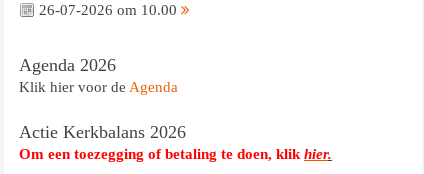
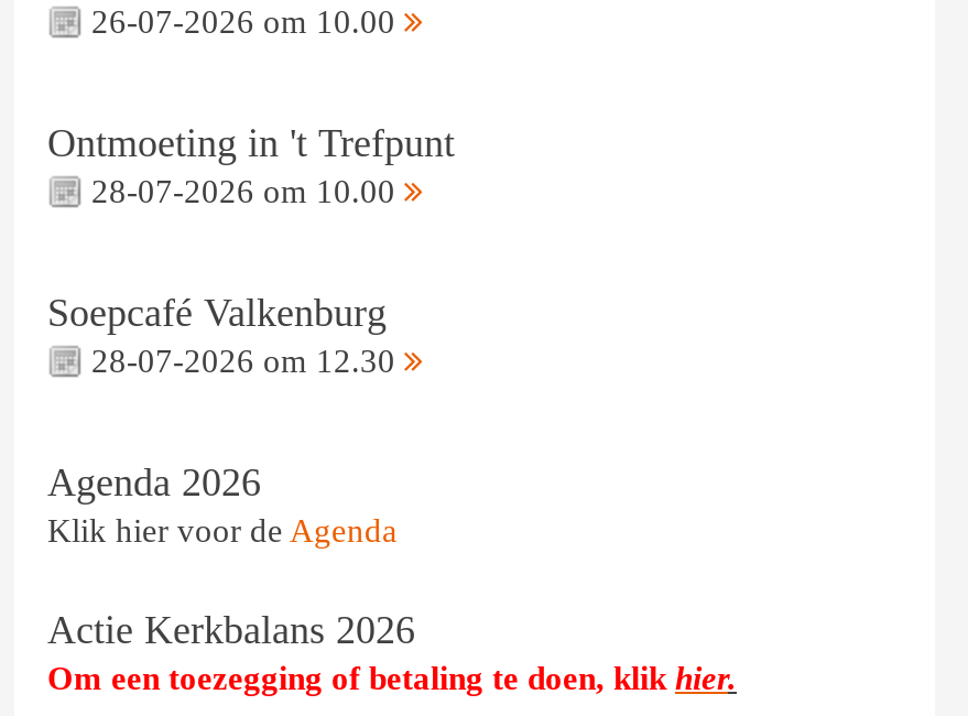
none -> [47,121,455,378] Ontmoeting in 't Trefpunt | 28-07-2026 om 10.00 | Soepcafé Valkenburg | 28-07-2026 om 12.30

